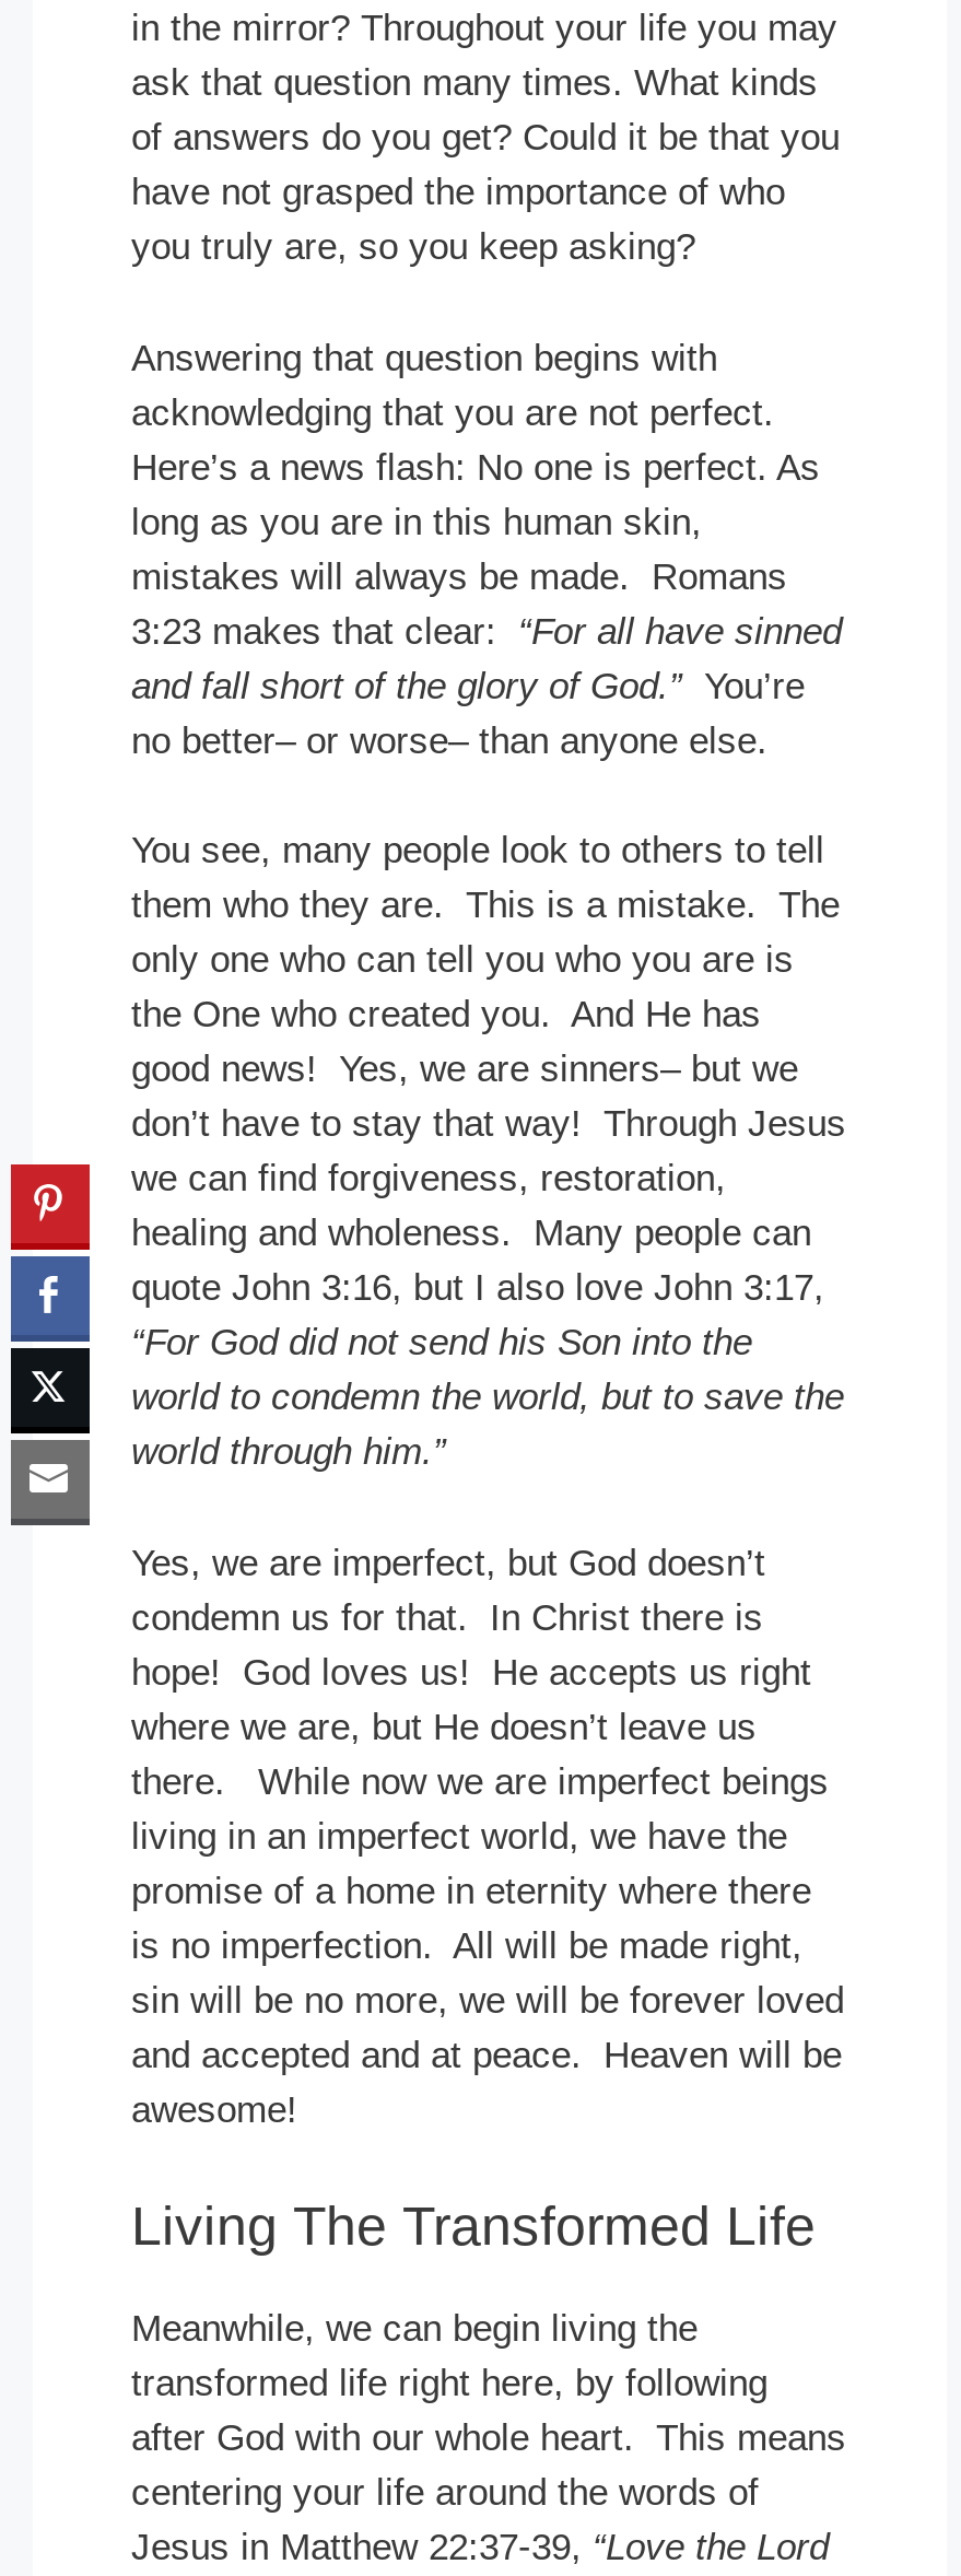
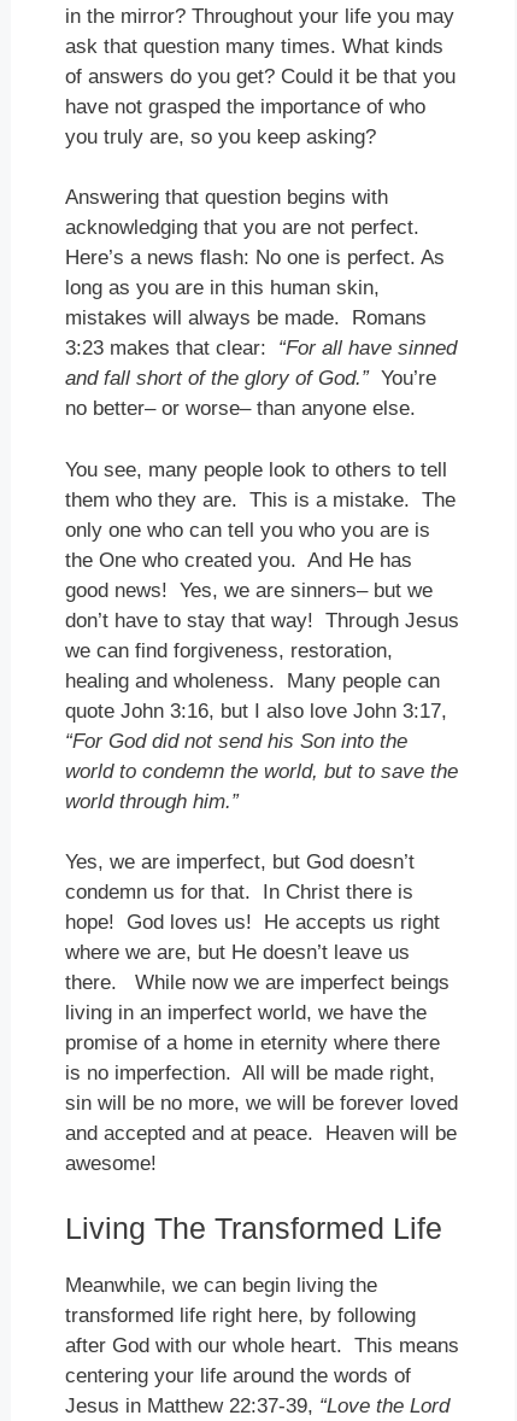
[9,1161,92,1529] [image] -> none

